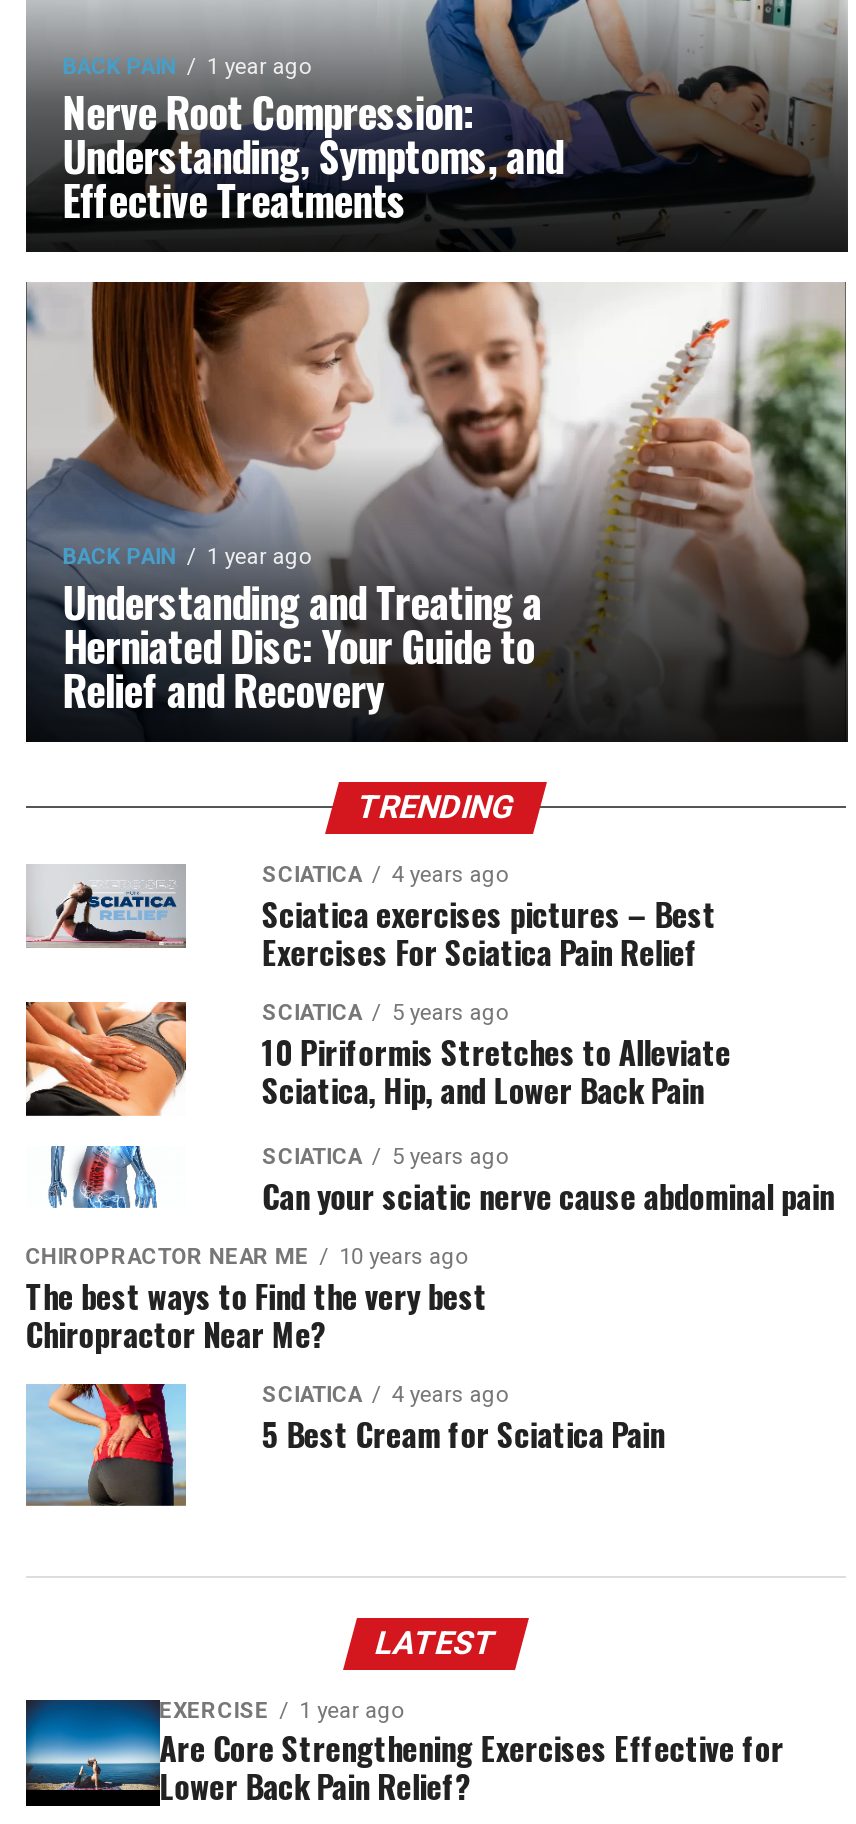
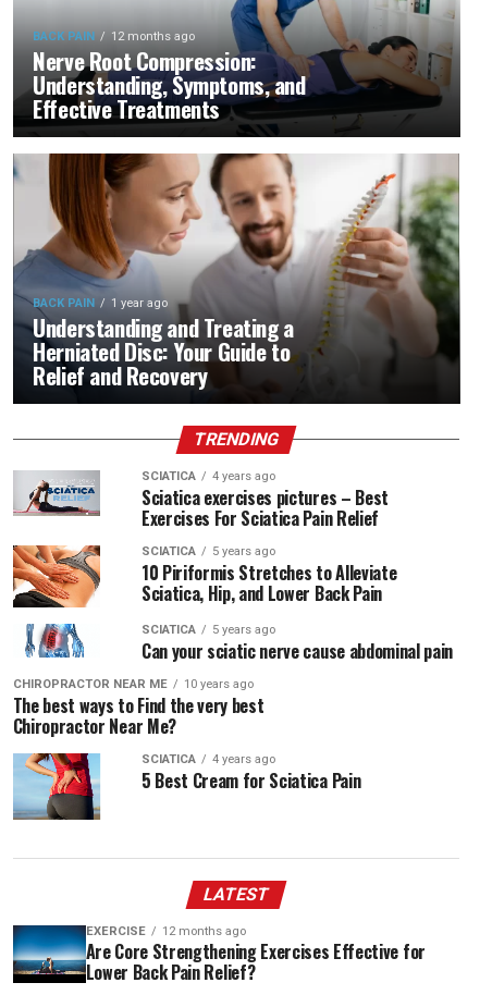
[207,54,311,80] 1 year ago -> [111,29,195,44] 12 months ago
[159,1699,403,1725] EXERCISE 1 year ago -> [86,925,246,939] EXERCISE 12 months ago

